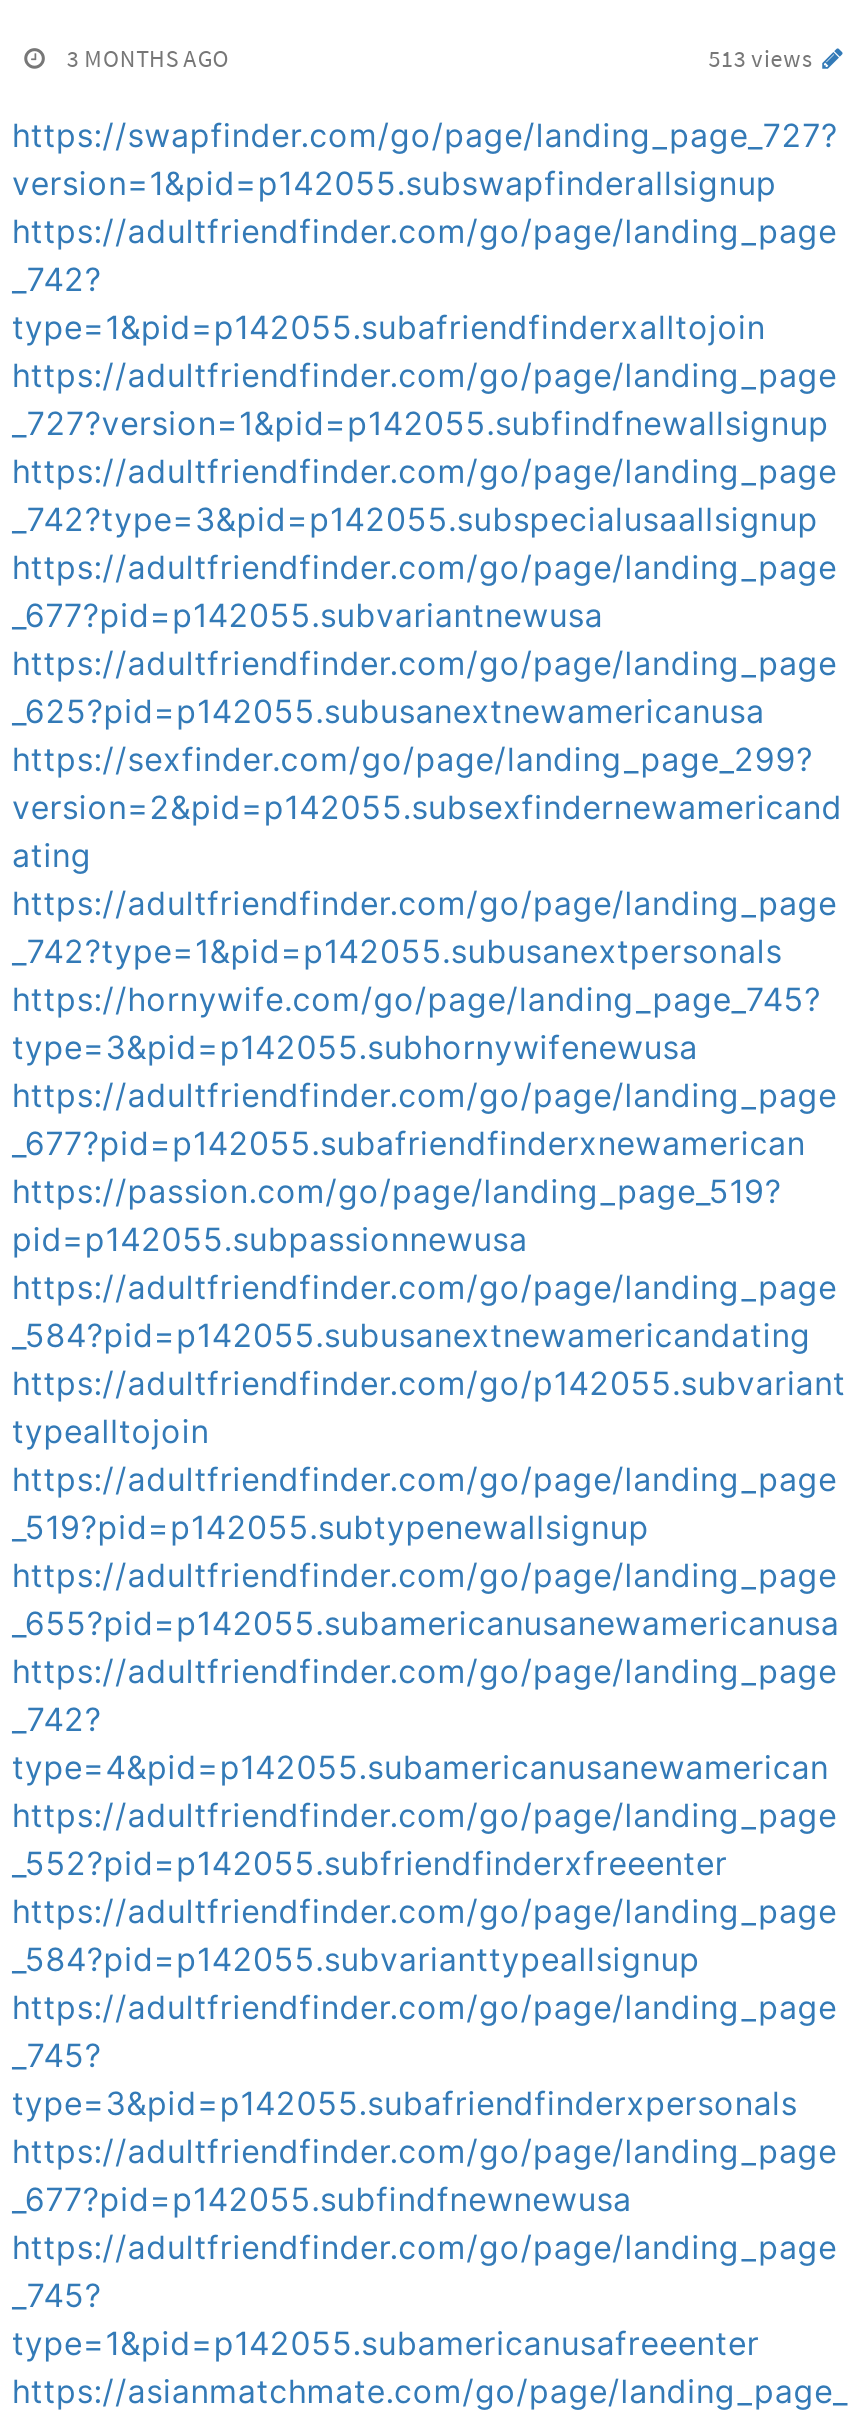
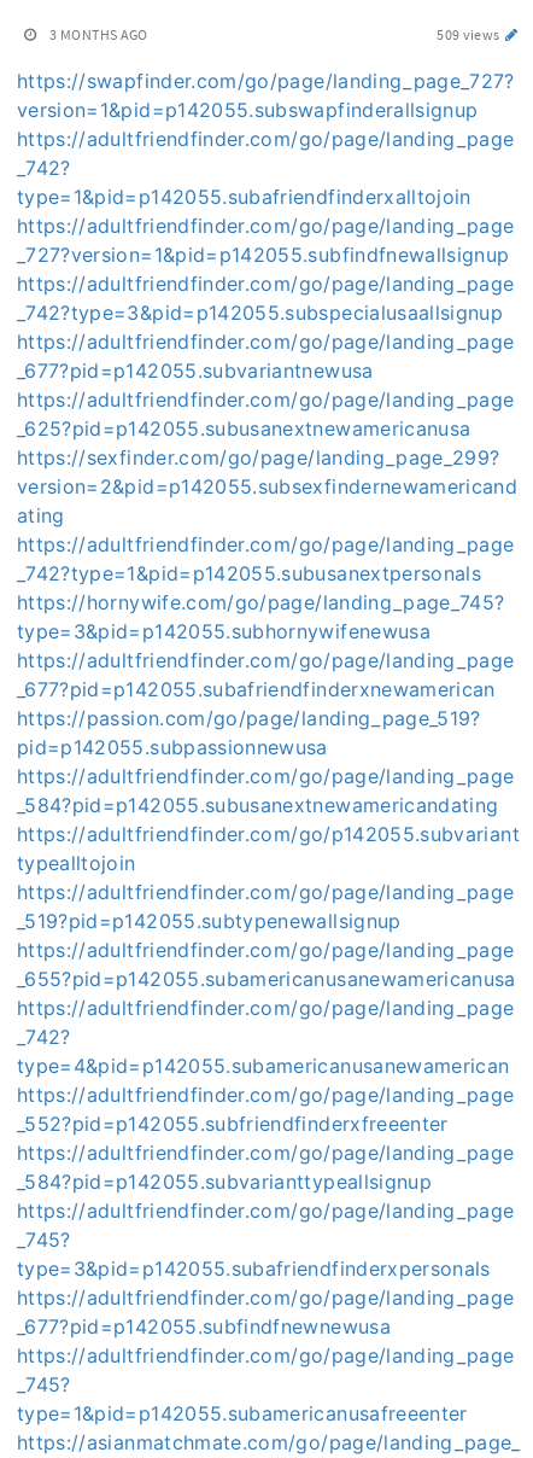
[708,43,817,73] 513 views -> [437,25,502,43] 509 views

